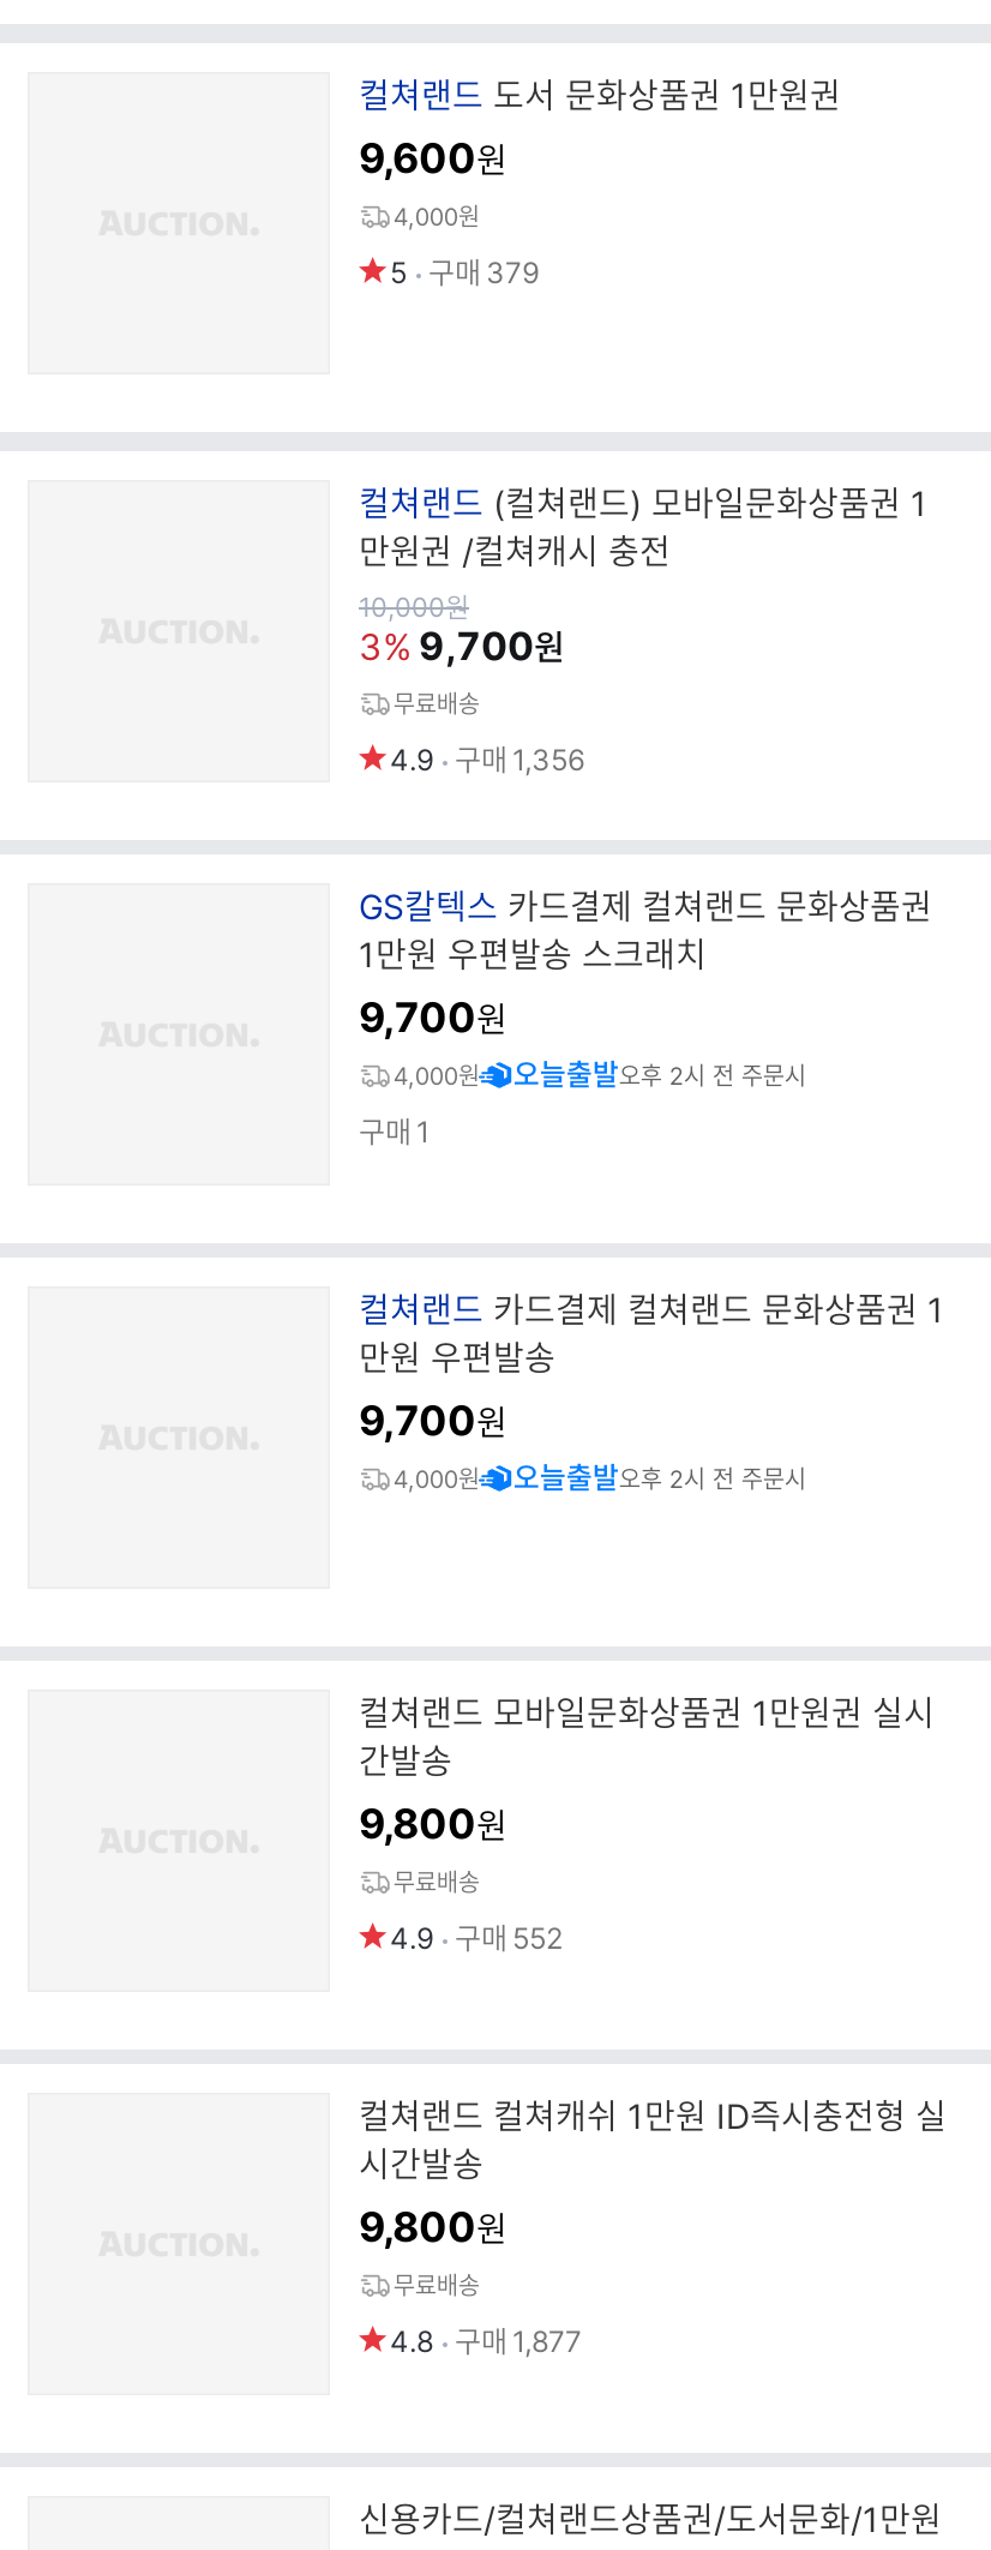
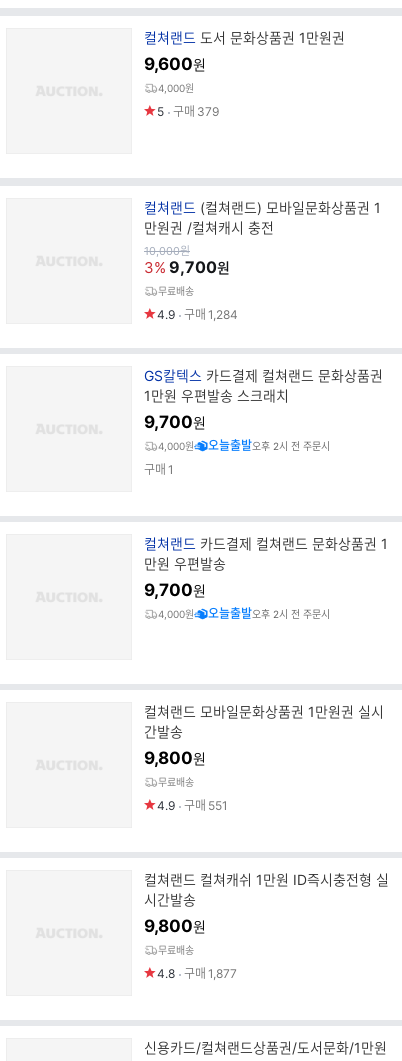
[390,742,584,778] 4.9 구매 1,356 -> [157,307,238,322] 4.9 구매 1,284
[390,1920,563,1956] 4.9 구매 552 -> [157,798,228,813] 4.9 구매 551

